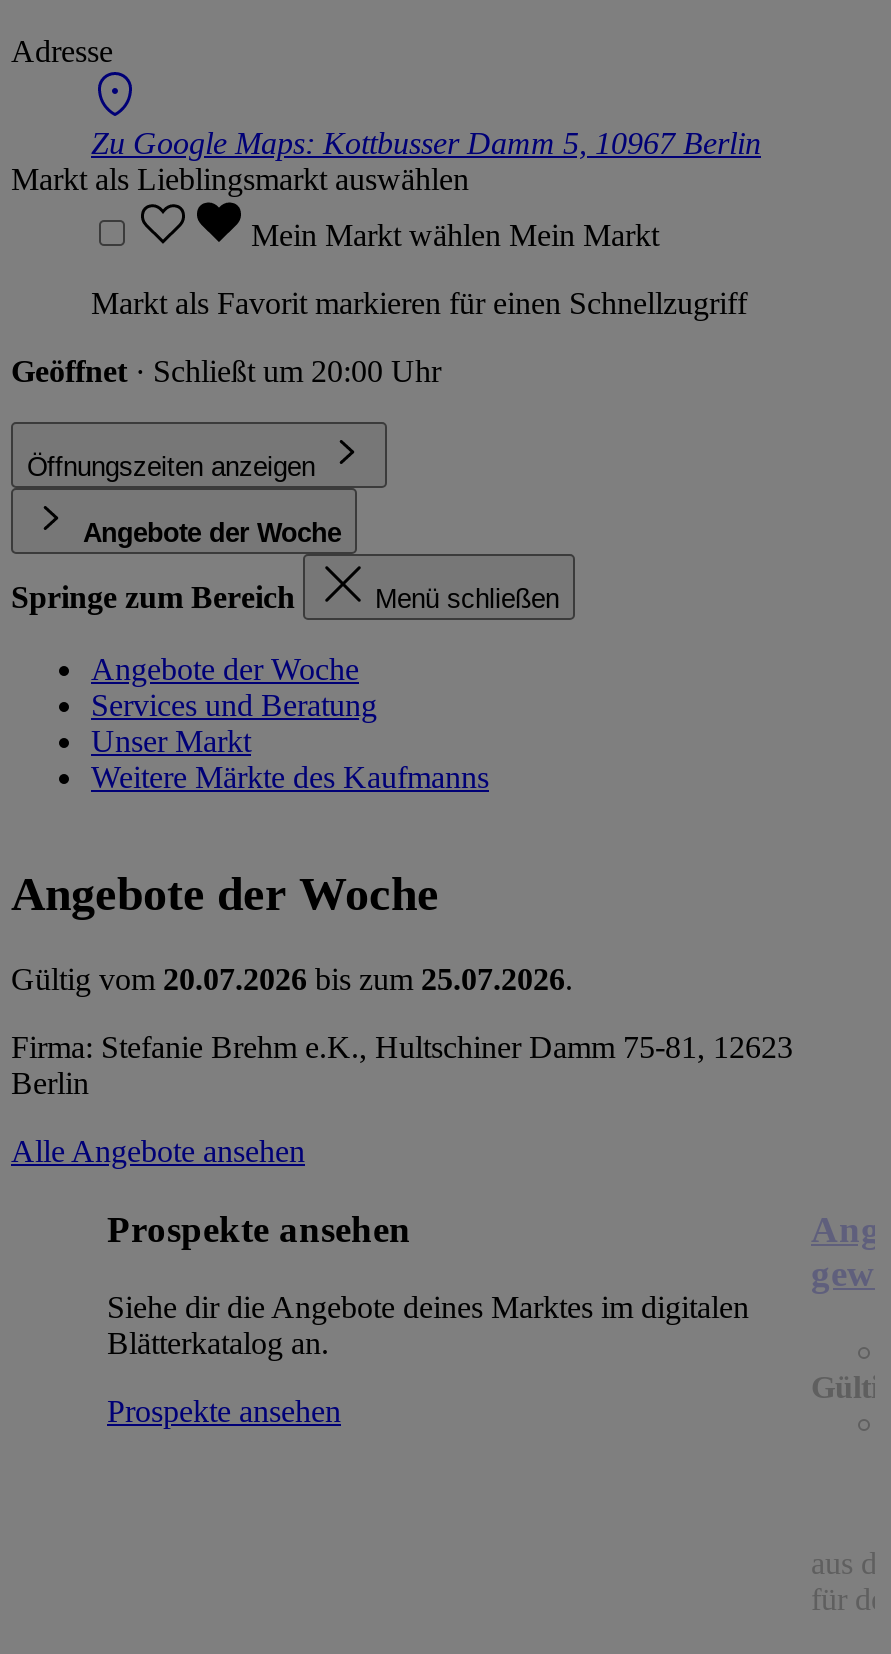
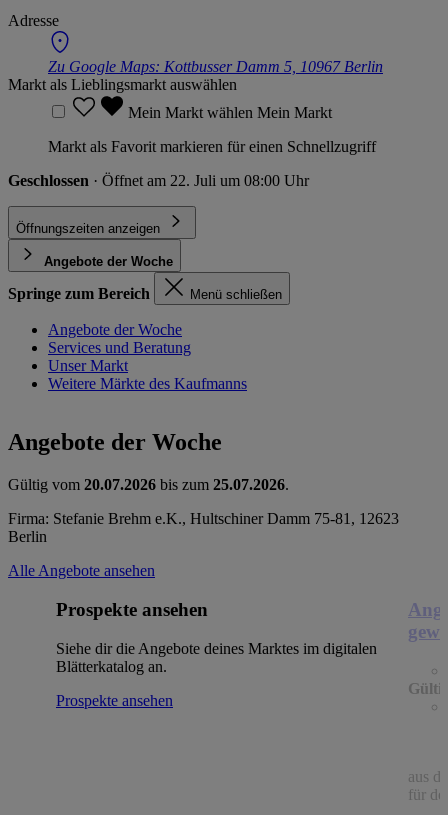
[11,353,441,387] Geöffnet · Schließt um 20:00 Uhr -> [8,171,309,188] Geschlossen · Öffnet am 22. Juli um 08:00 Uhr

